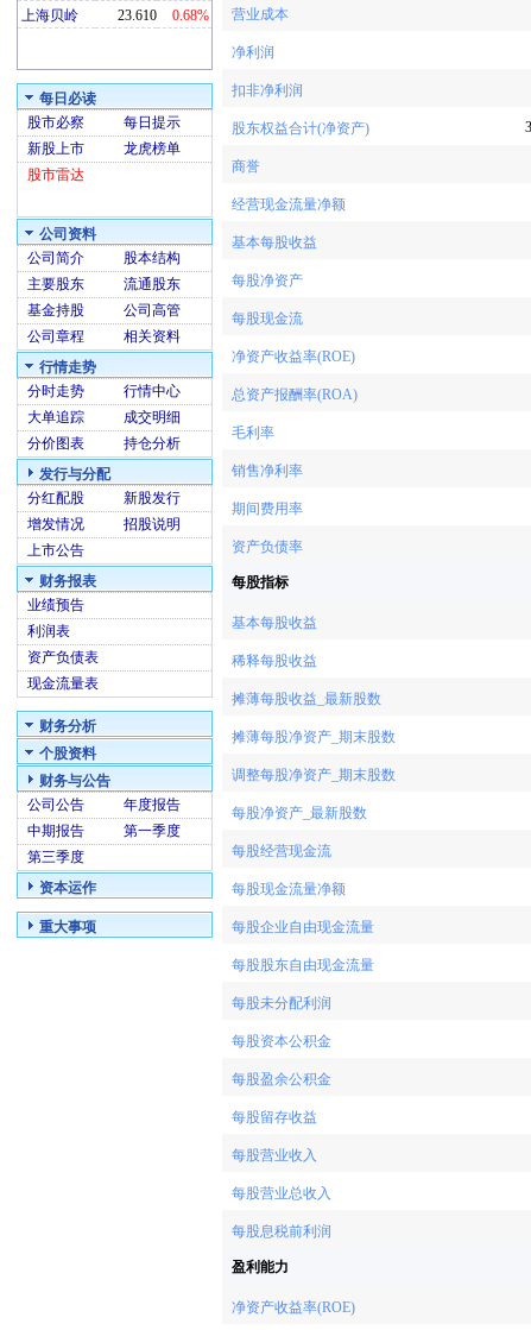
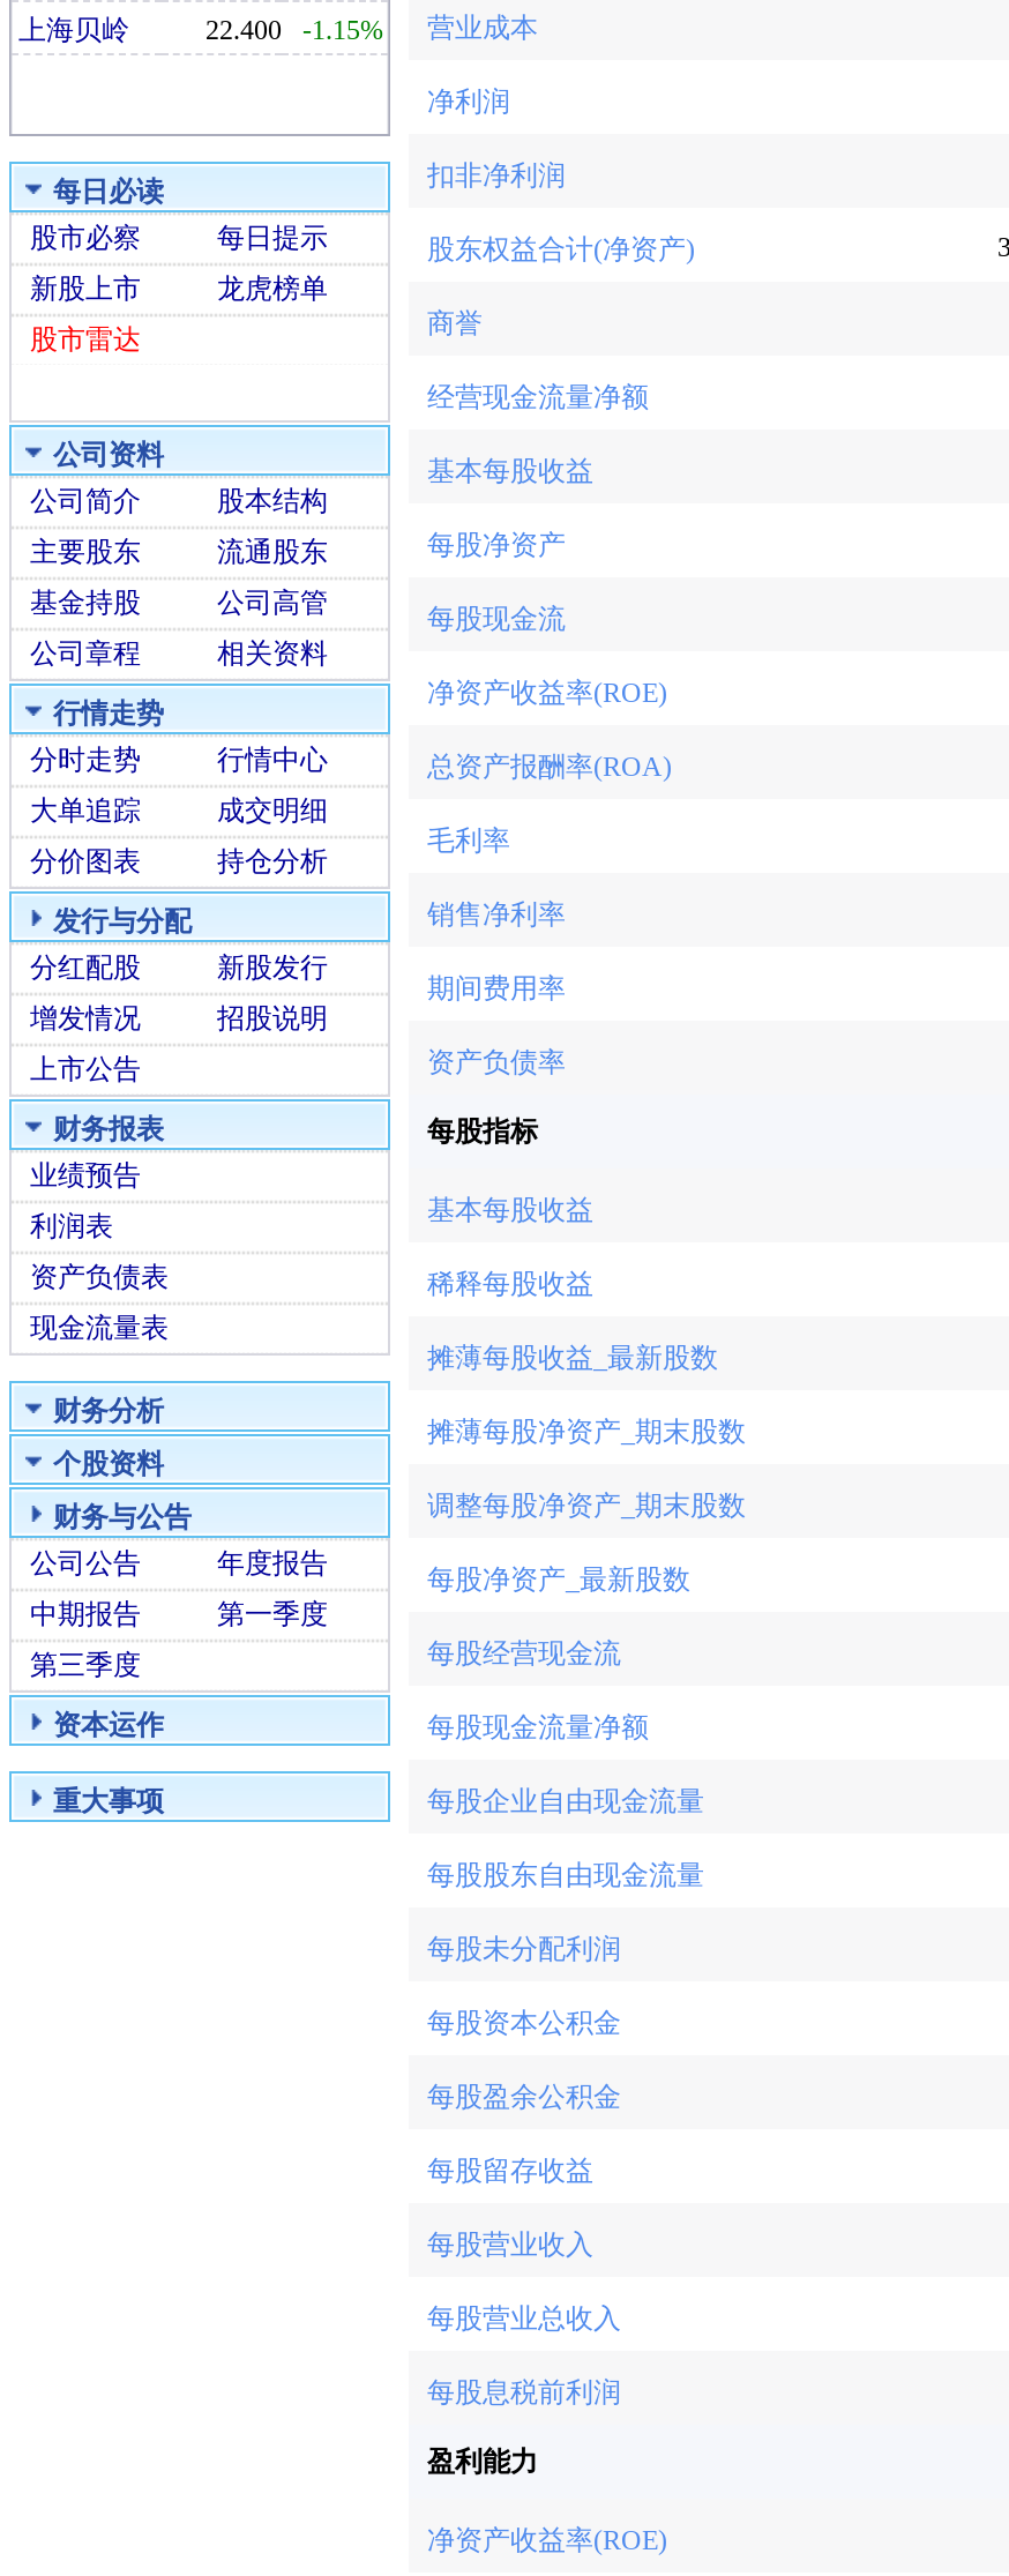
[118,7,157,24] 23.610 -> [205,14,282,46] 22.400
[172,7,209,24] 0.68% -> [302,14,383,46] -1.15%

